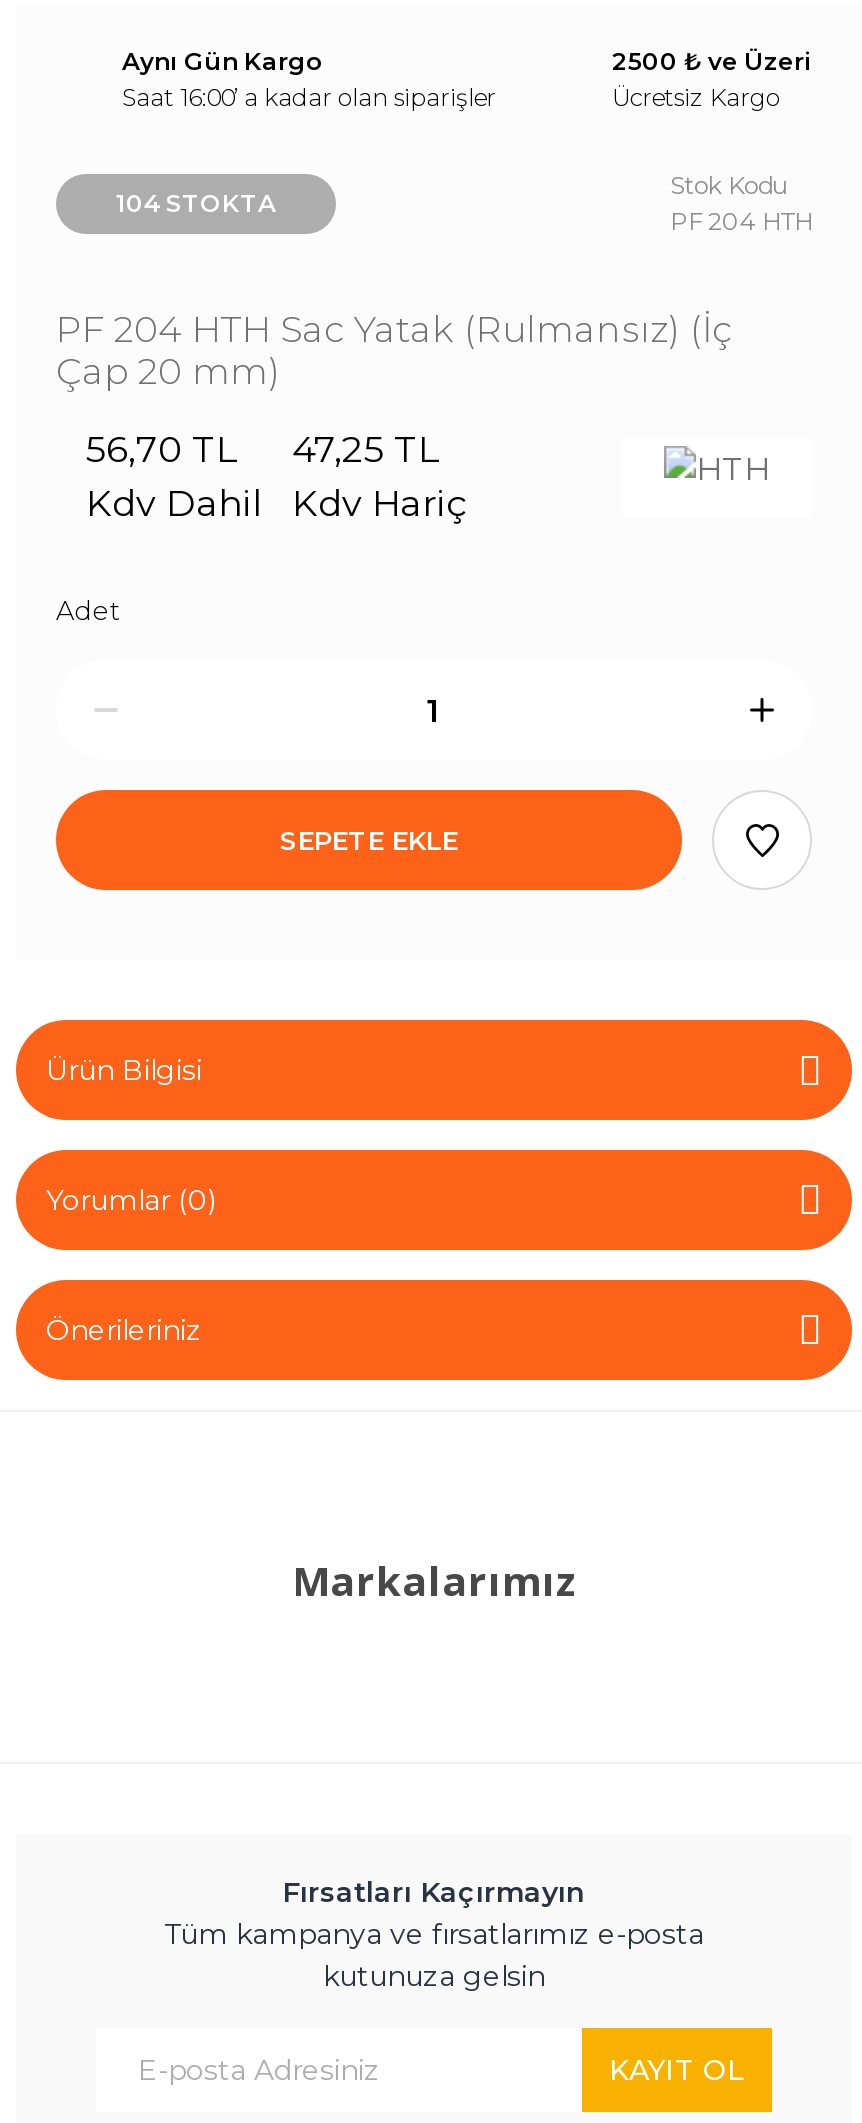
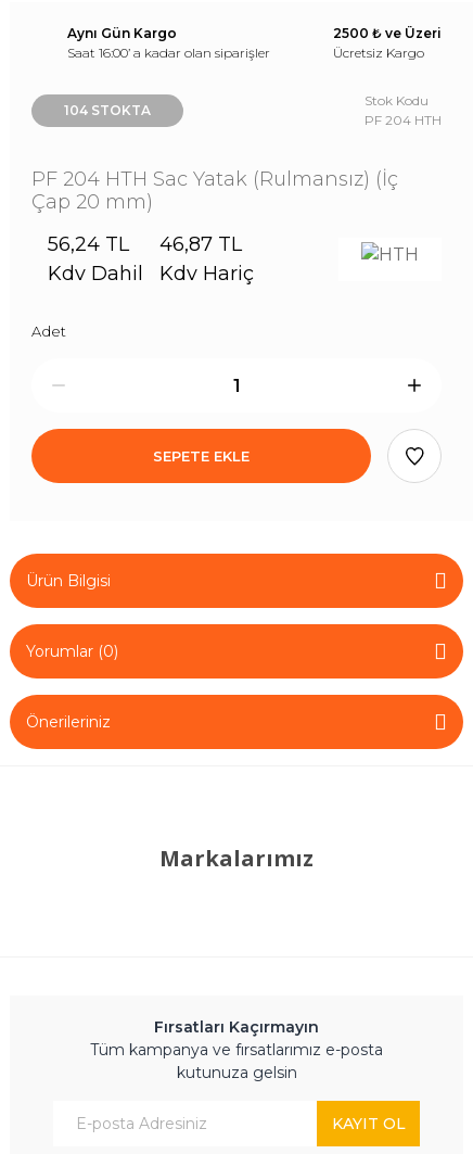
[86,428,236,472] 56,70 TL -> [48,232,129,256] 56,24 TL
[292,428,438,472] 47,25 TL -> [159,232,242,256] 46,87 TL

